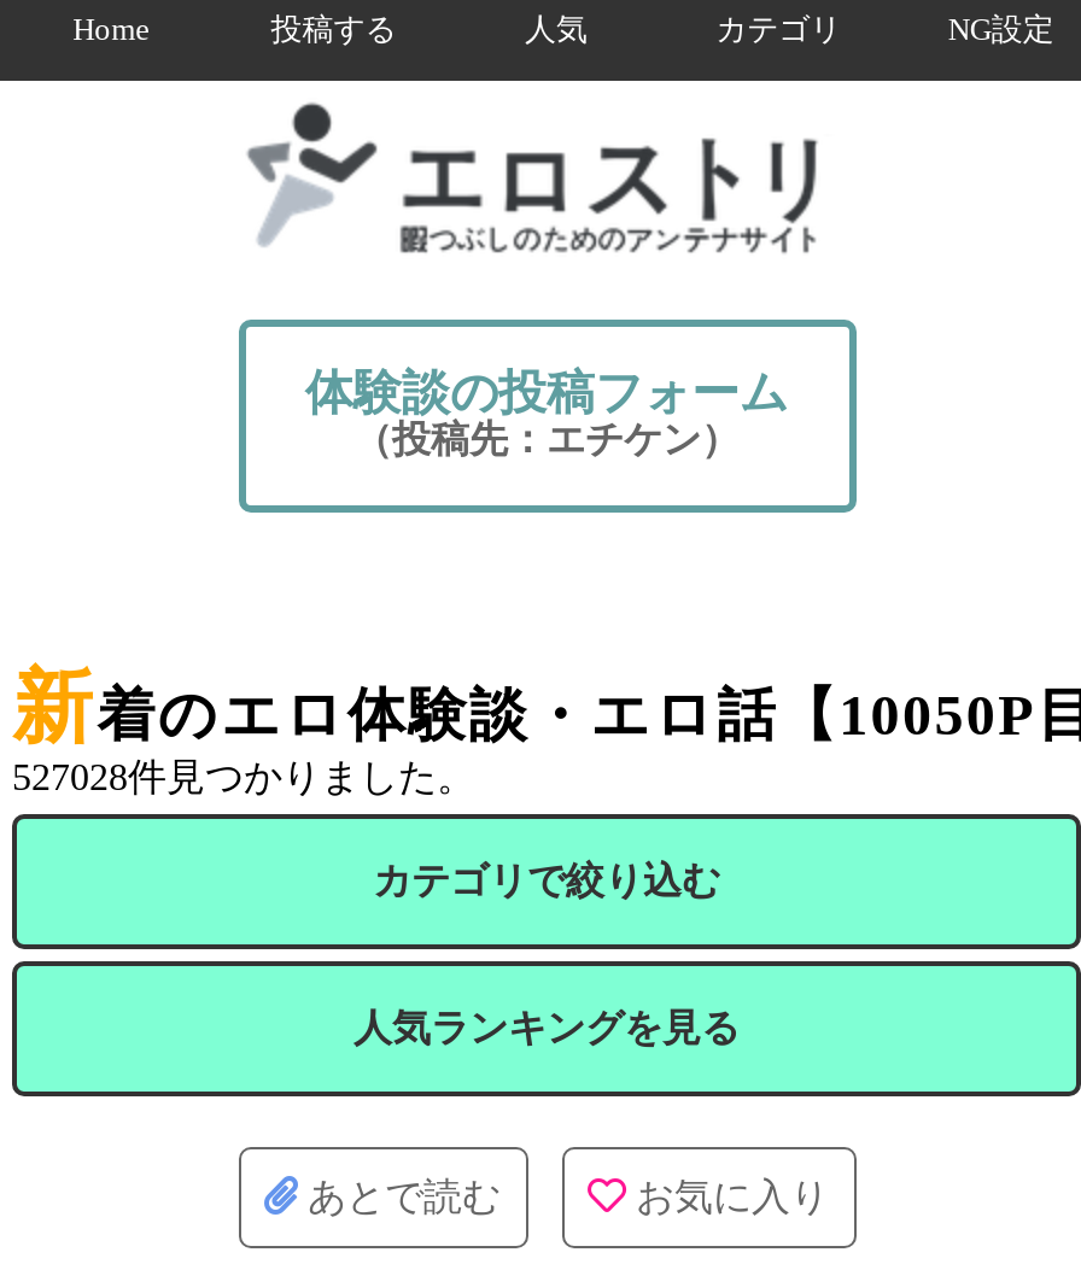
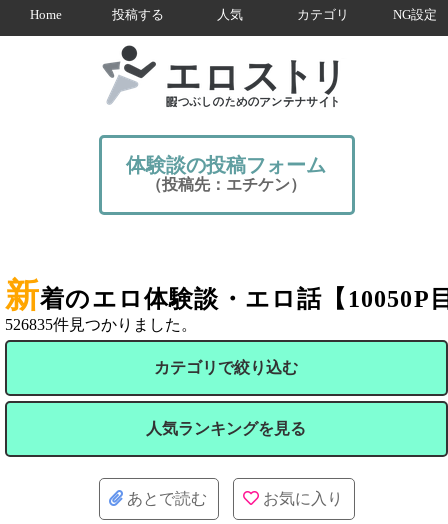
[12,756,475,797] 527028件見つかりました。 -> [5,316,197,333] 526835件見つかりました。

